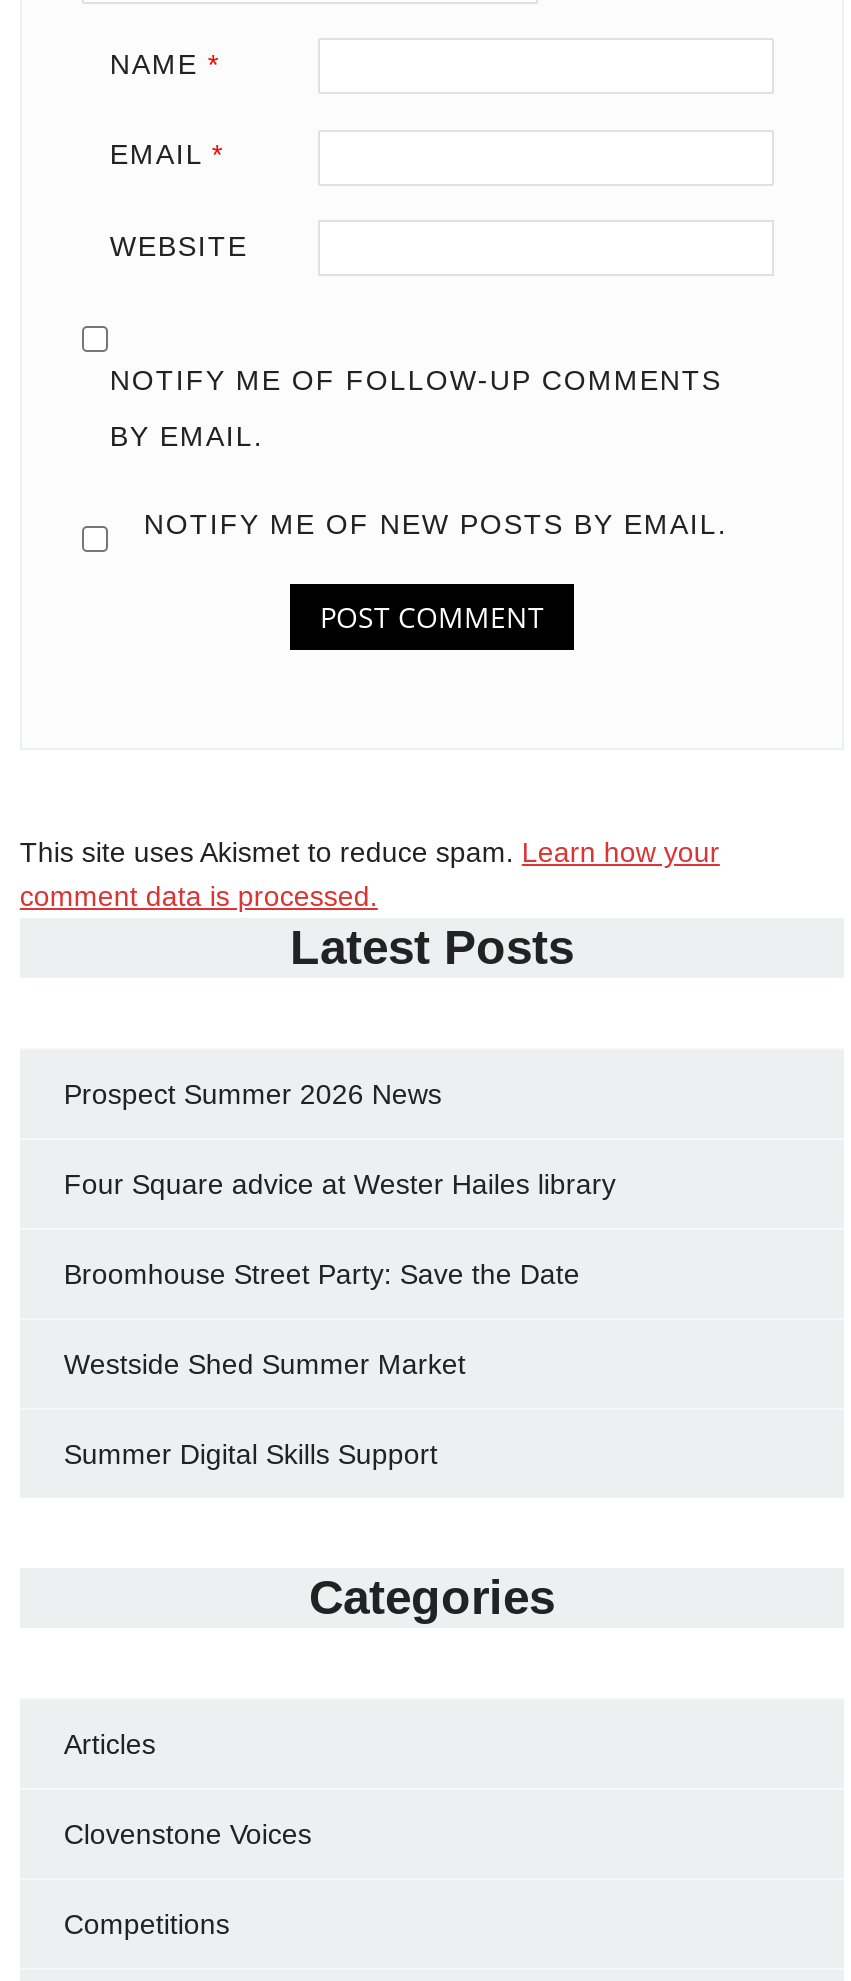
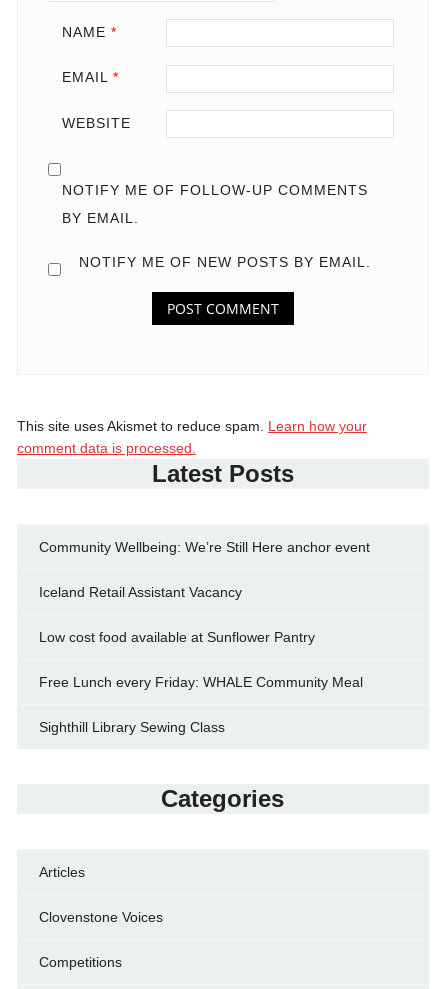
[64,1078,442,1110] Prospect Summer 2026 News -> [39,539,370,555] Community Wellbeing: We’re Still Here anchor event
[64,1168,616,1200] Four Square advice at Wester Hailes library -> [39,584,242,600] Iceland Retail Assistant Vacancy
[64,1258,580,1290] Broomhouse Street Party: Save the Date -> [39,629,315,645] Low cost food available at Sunflower Pantry
[64,1348,466,1380] Westside Shed Summer Market -> [39,674,363,690] Free Lunch every Friday: WHALE Community Meal
[64,1438,438,1470] Summer Digital Skills Support -> [39,719,225,735] Sighthill Library Sewing Class

